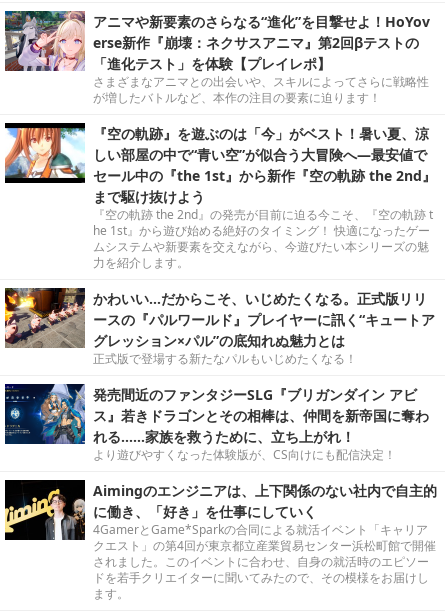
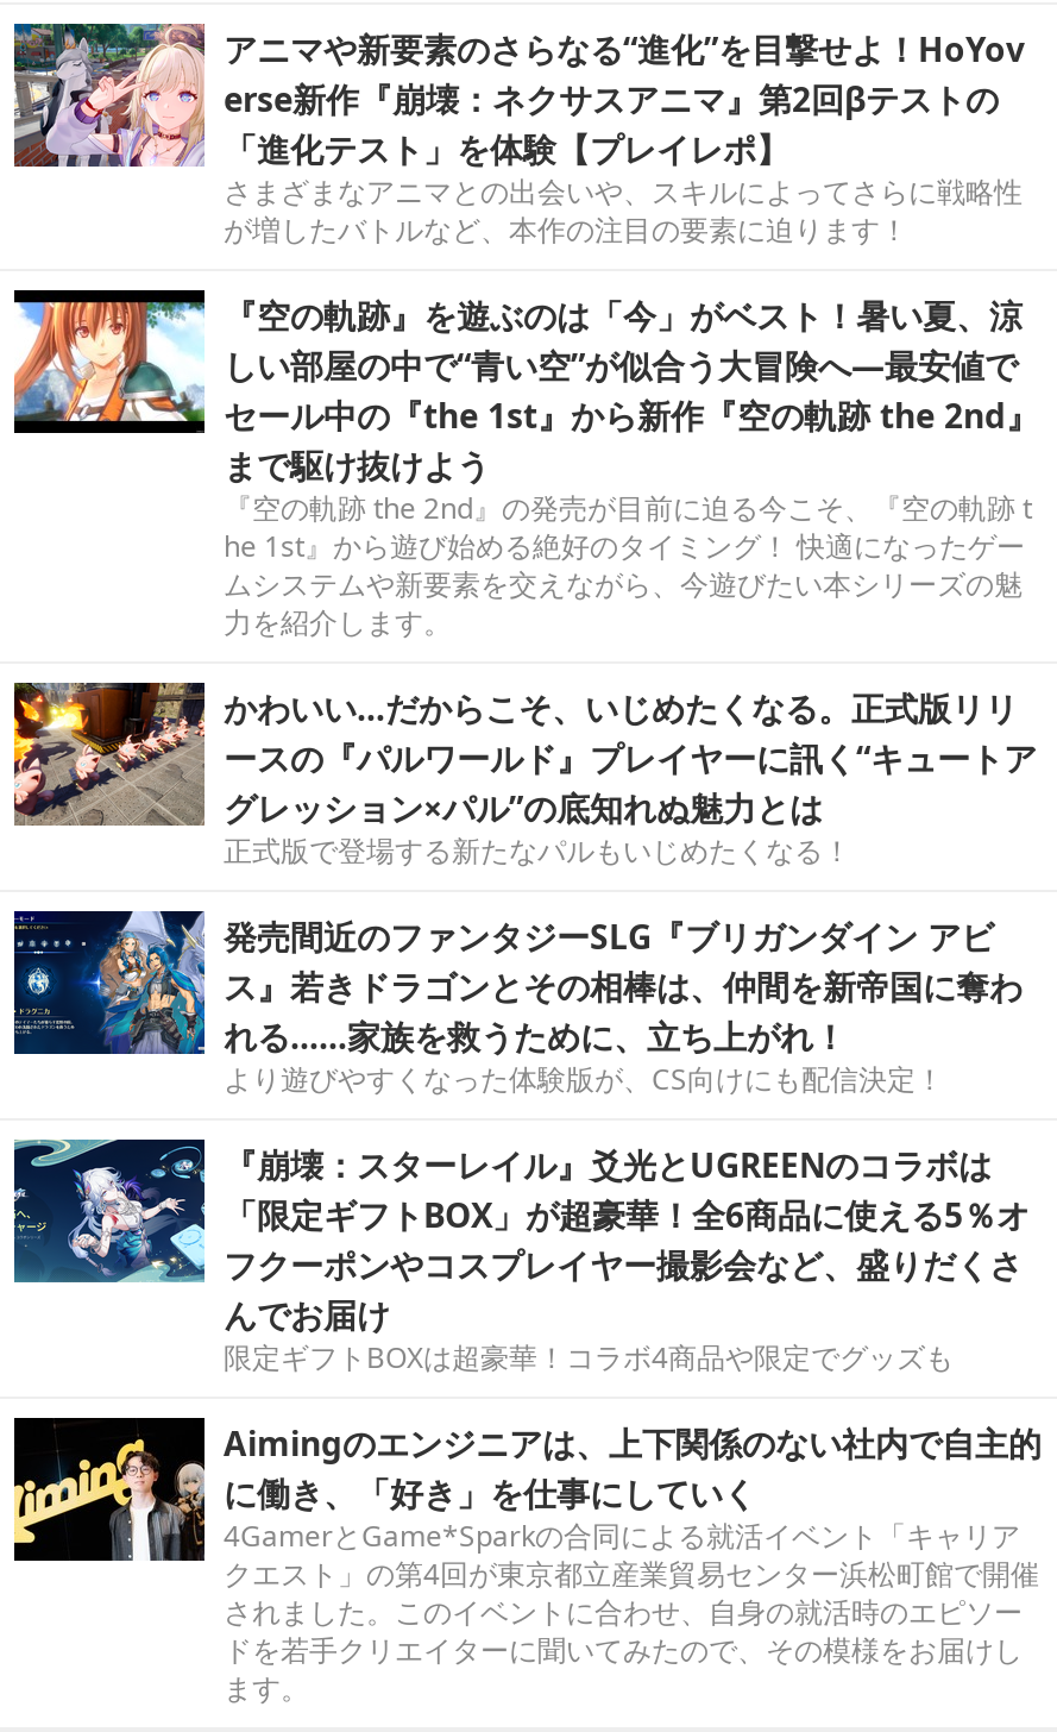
none -> [12,1137,1030,1378] [image] | 『崩壊：スターレイル』爻光とUGREENのコラボは | 「限定ギフトBOX」が超豪華！全6商品に使える5％オ | フクーポンやコスプレイヤー撮影会など、盛りだくさ | んでお届け | 限定ギフトBOXは超豪華！コラボ4商品や限定でグッズも

